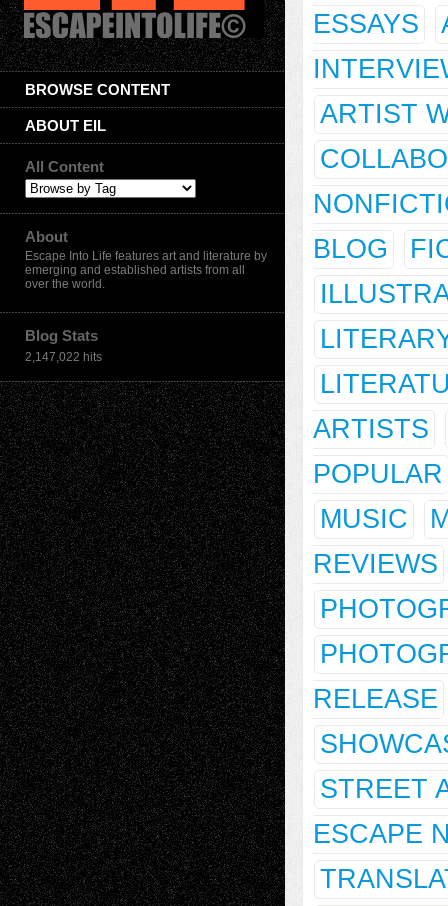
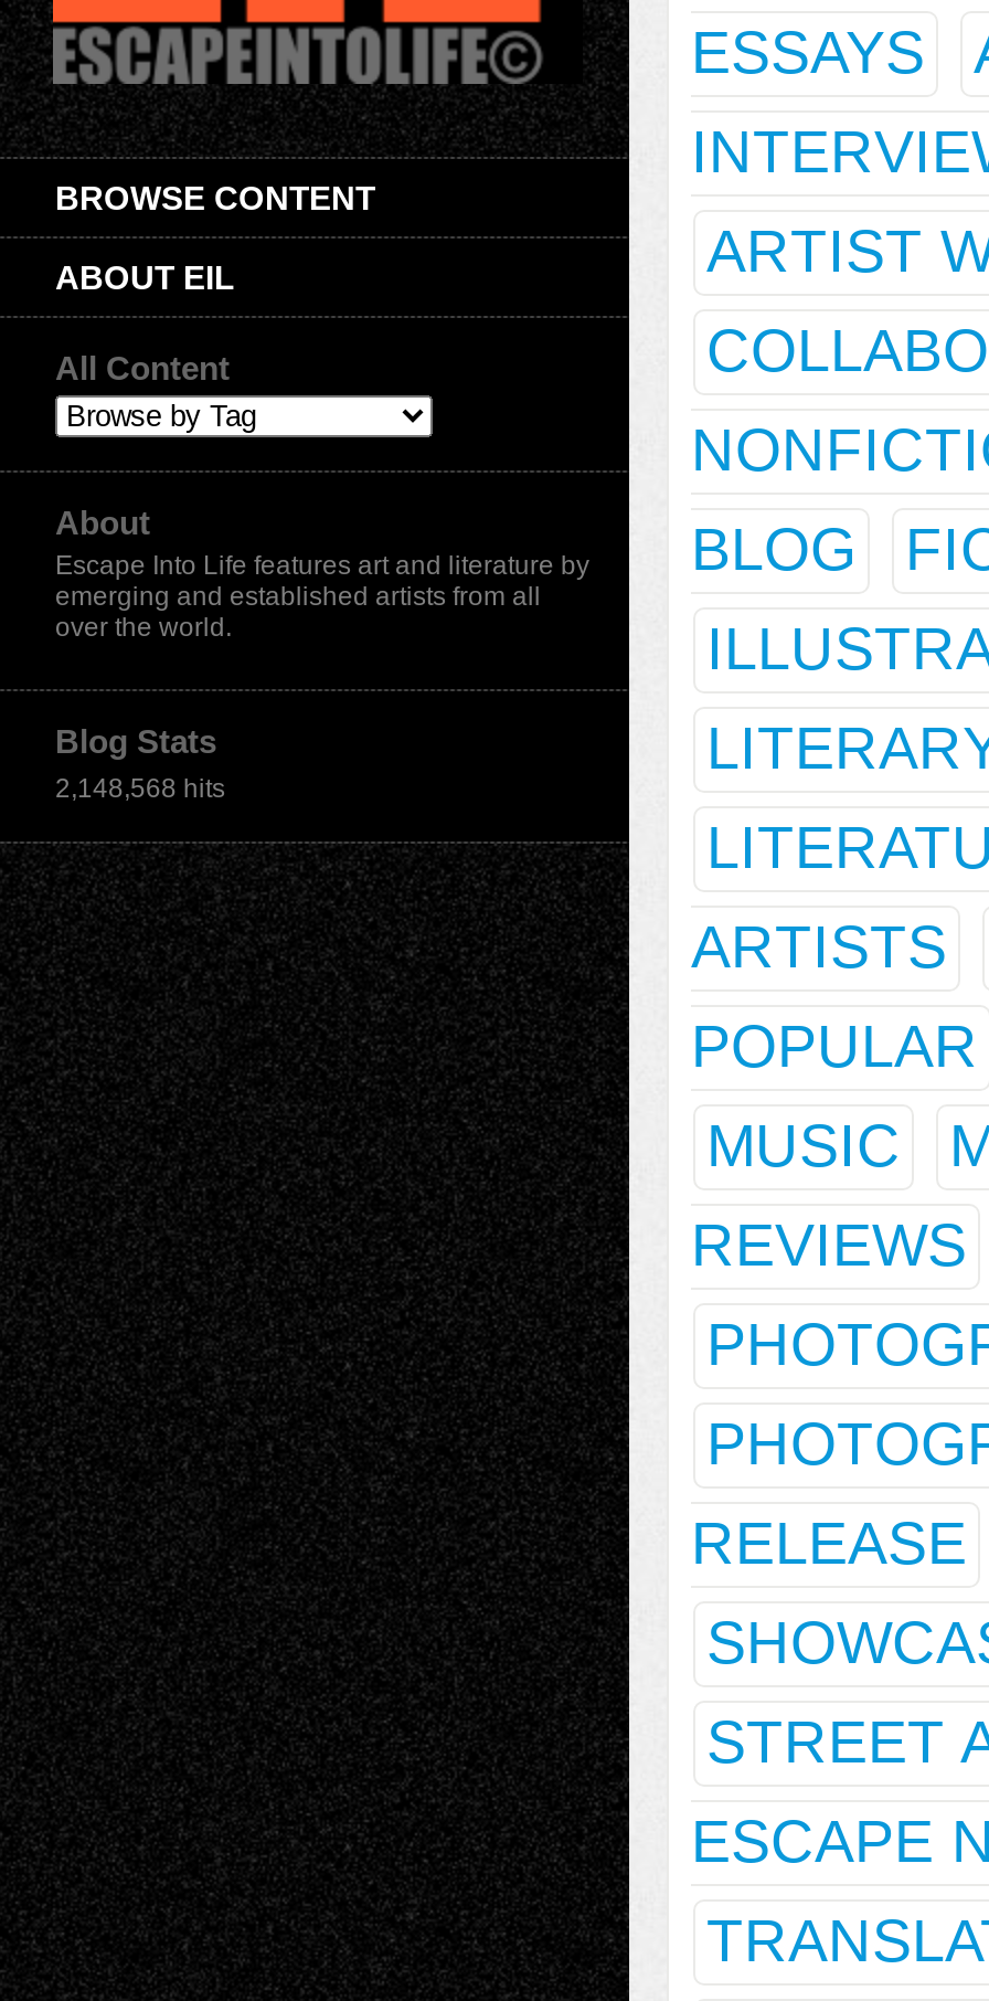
[25,350,102,364] 2,147,022 hits -> [55,773,225,804] 2,148,568 hits

